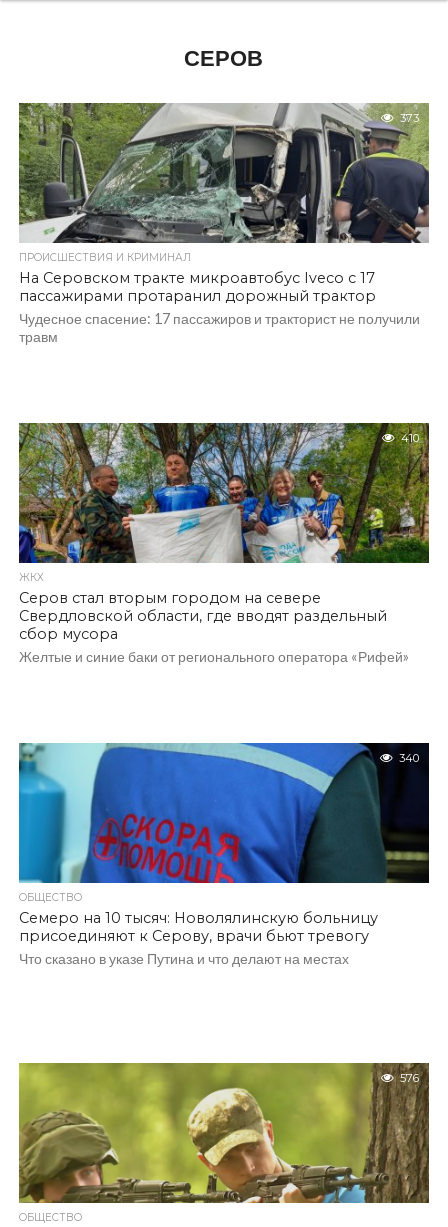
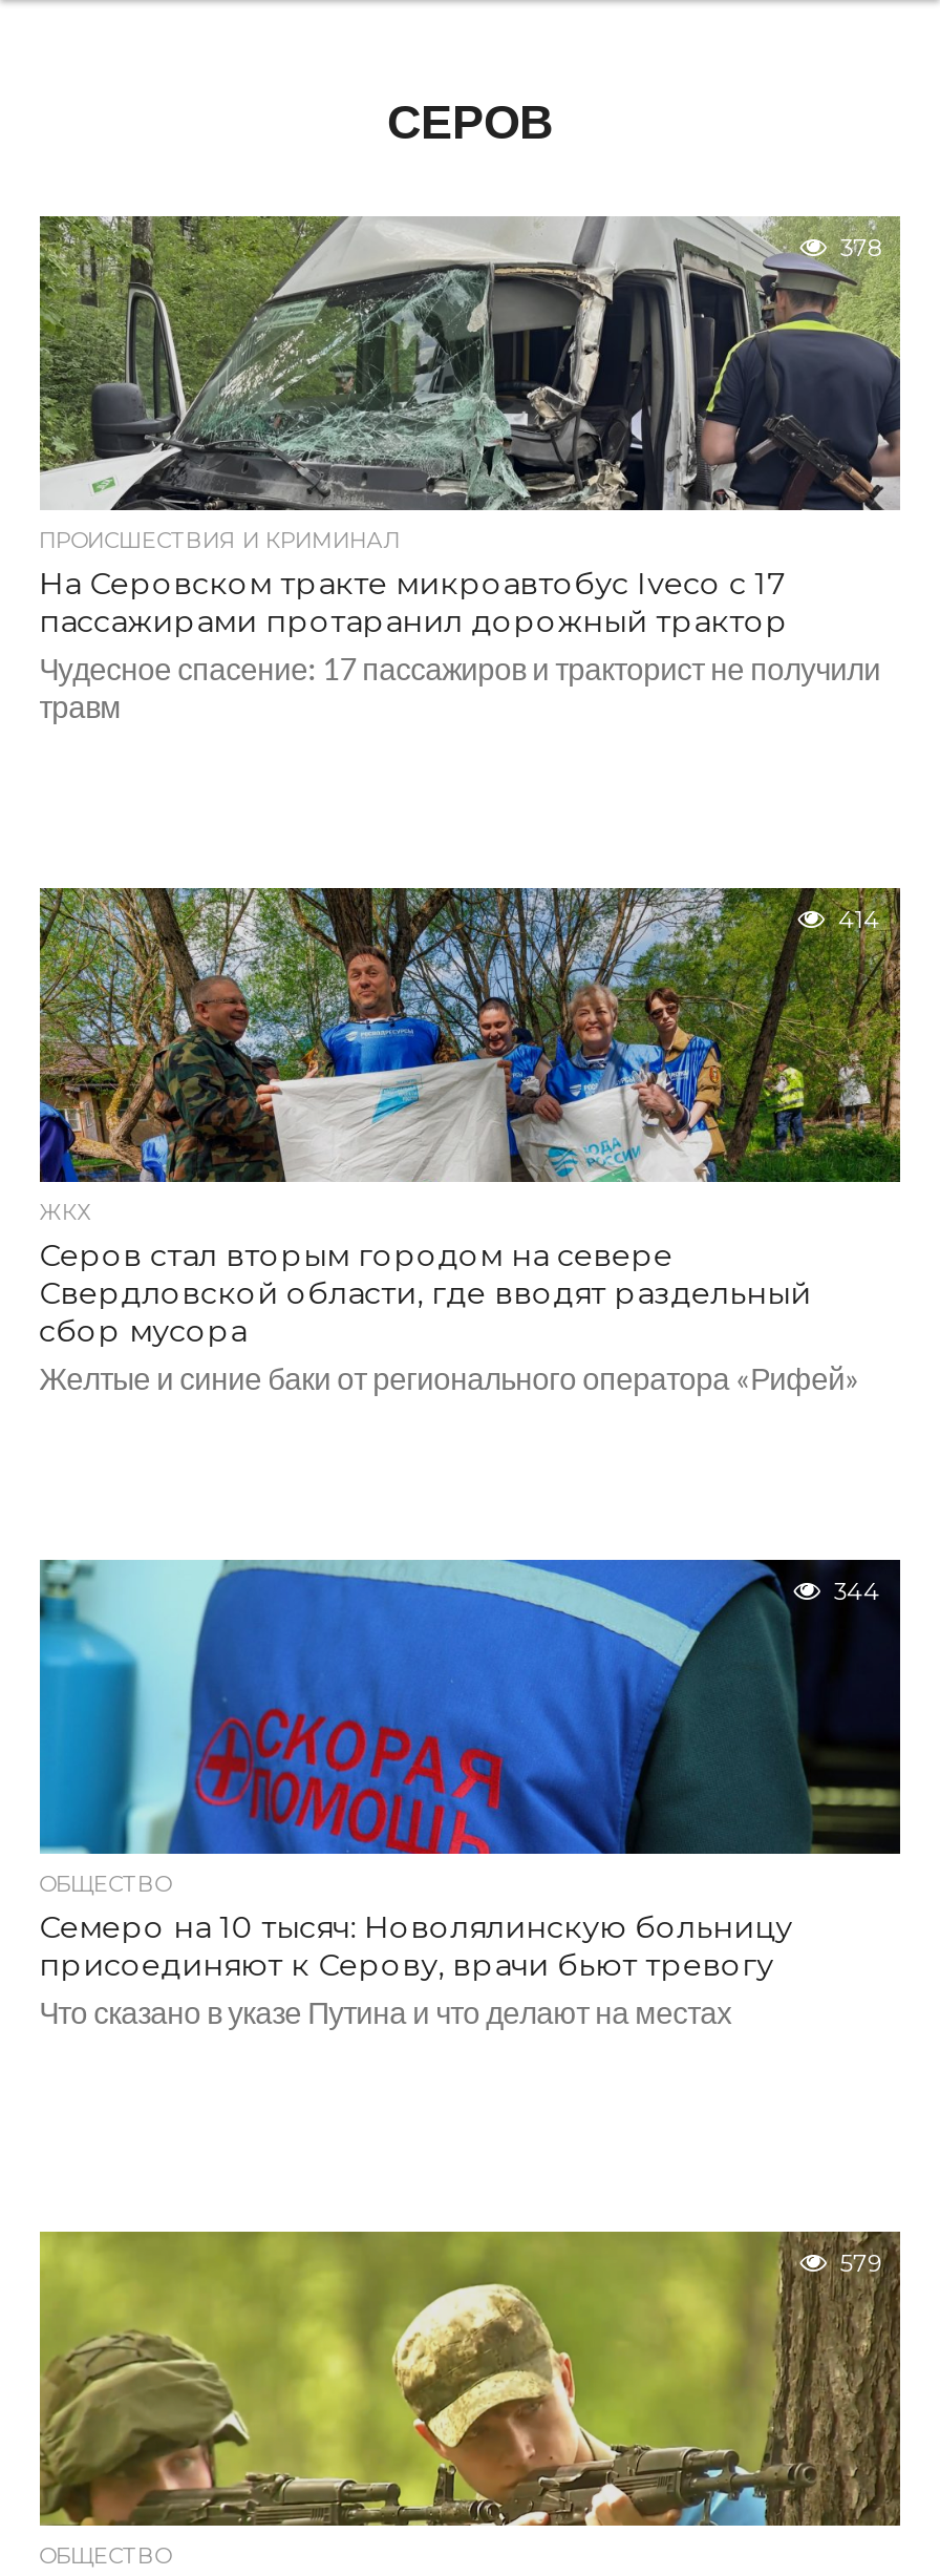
[400,111,419,125] 373 -> [840,233,880,262] 378
[401,431,419,445] 410 -> [838,905,880,934] 414
[399,751,419,765] 340 -> [834,1577,880,1606] 344
[400,1071,419,1085] 576 -> [840,2248,880,2278] 579

